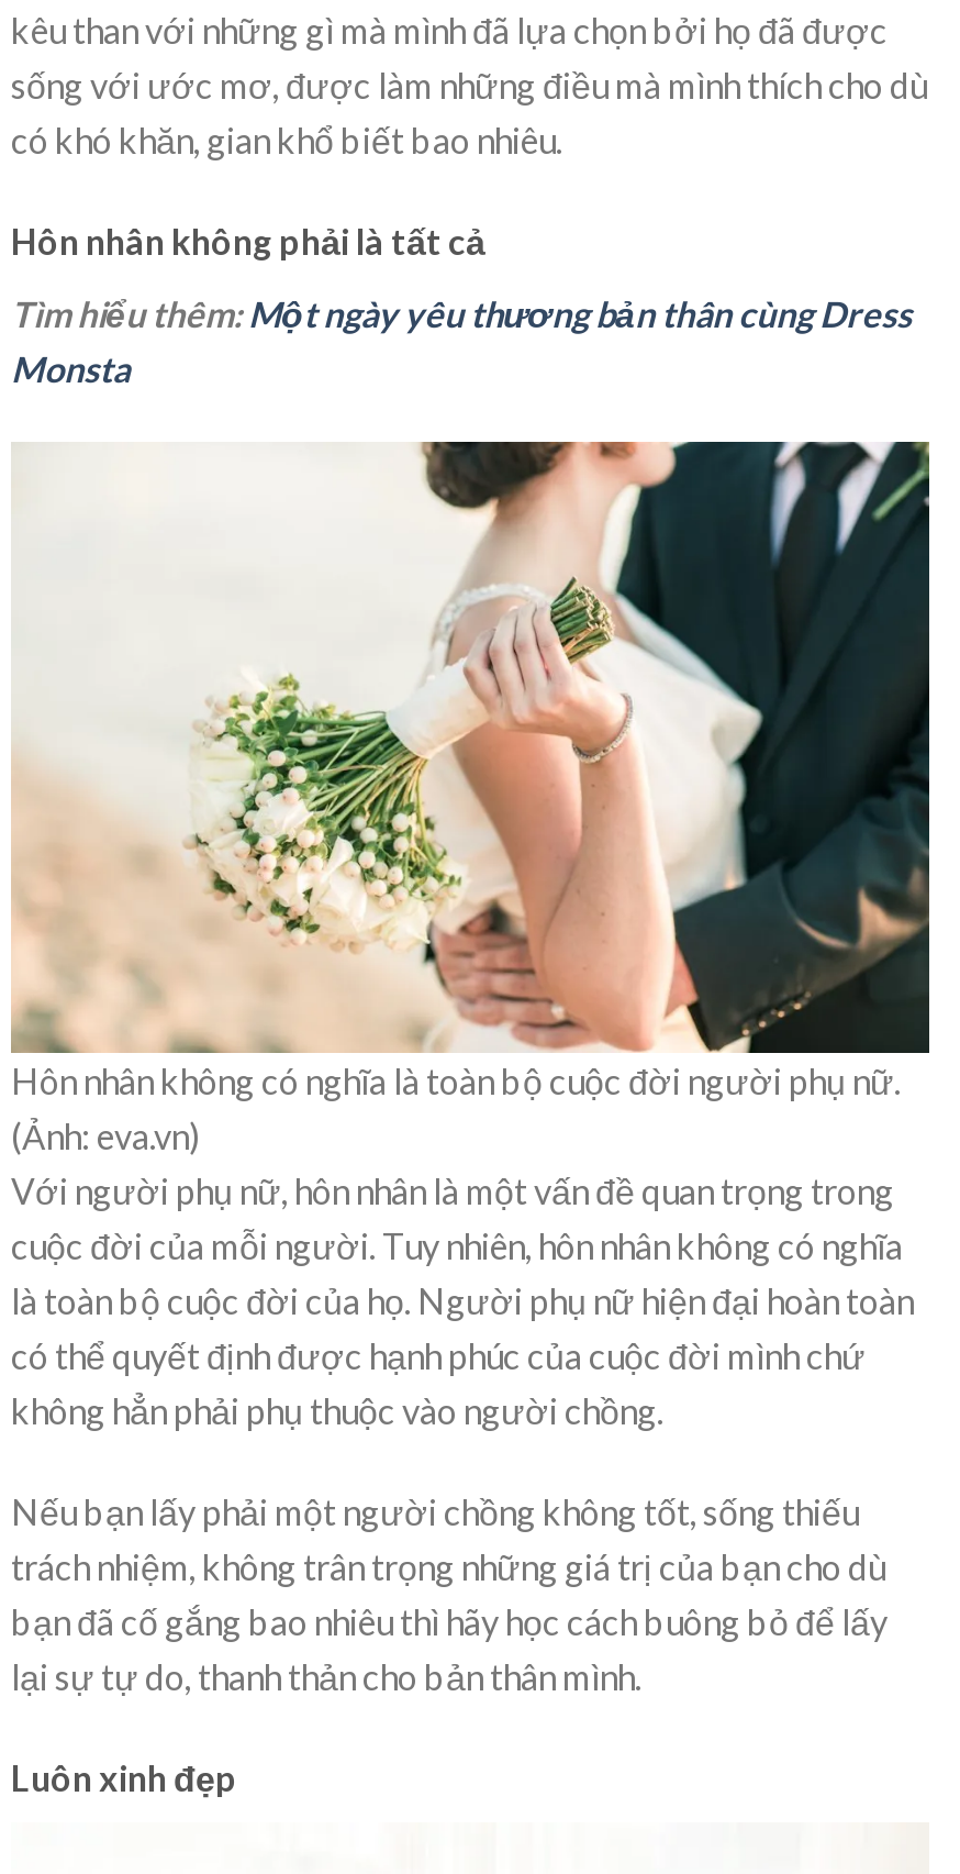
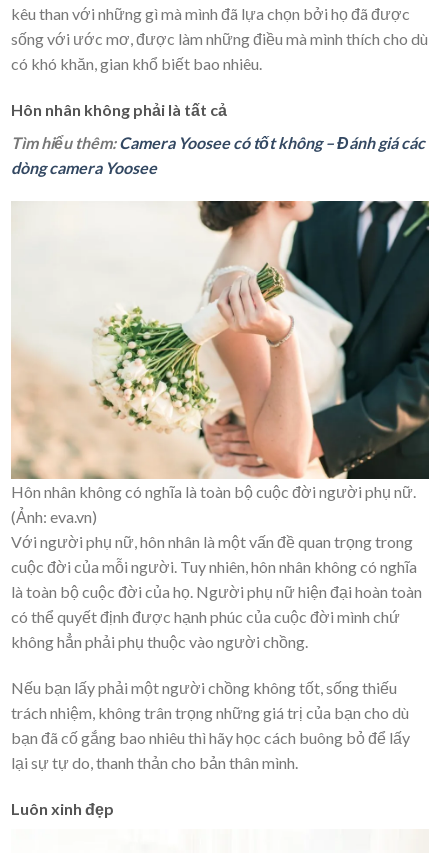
[11,292,912,389] Tìm hiểu thêm: Một ngày yêu thương bản thân cùng Dress | Monsta -> [11,133,425,177] Tìm hiểu thêm: Camera Yoosee có tốt không – Đánh giá các | dòng camera Yoosee

